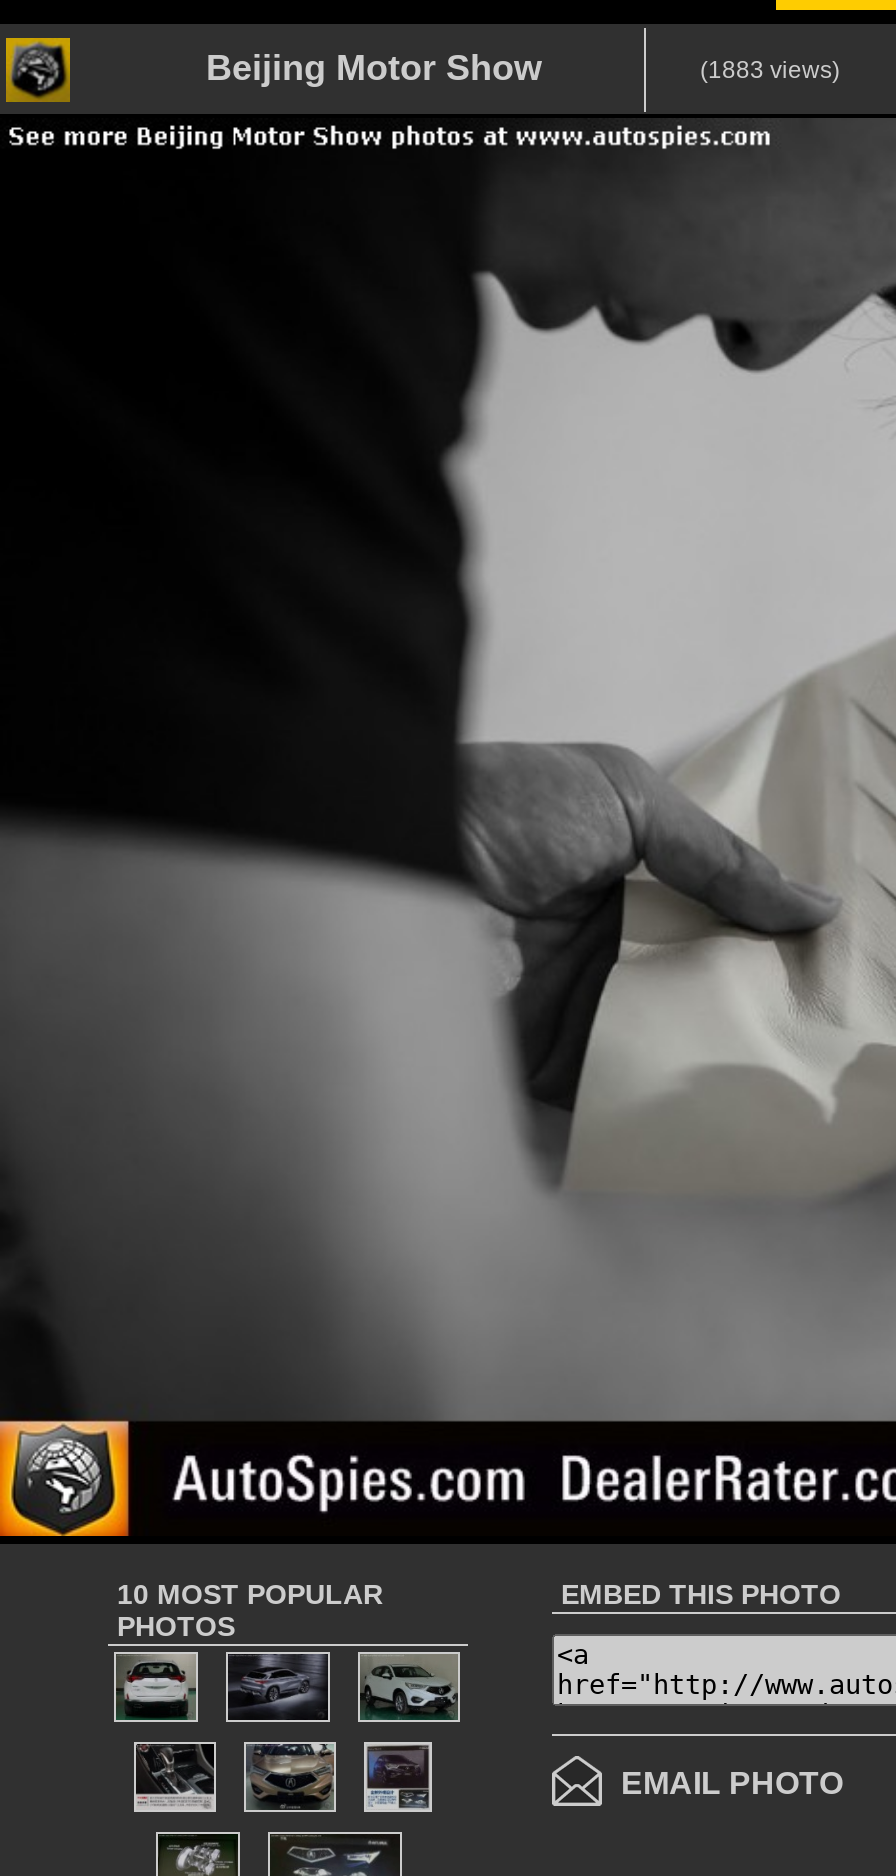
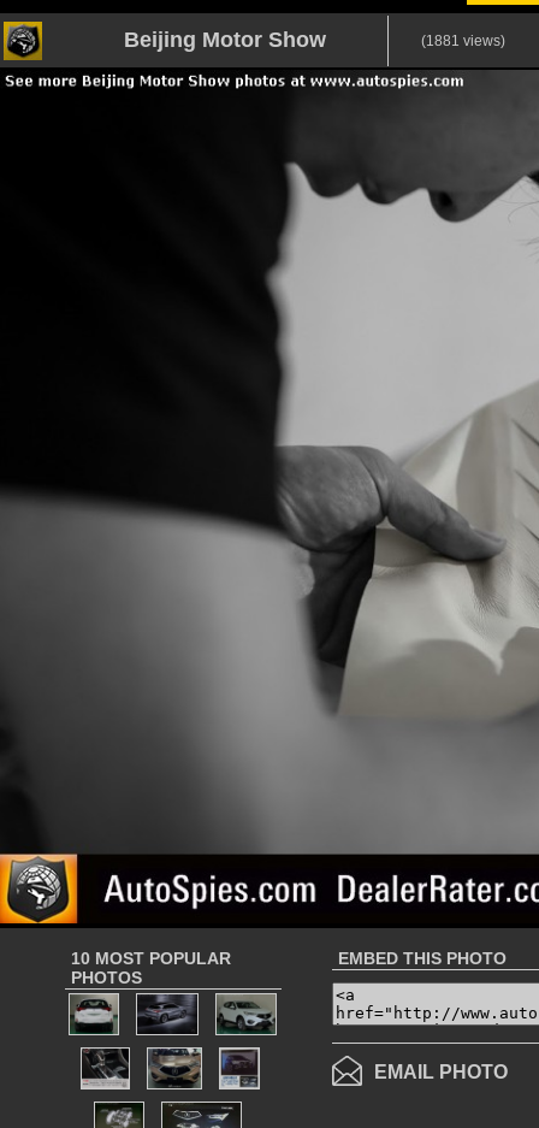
[700,56,840,84] (1883 views) -> [421,33,505,49] (1881 views)

